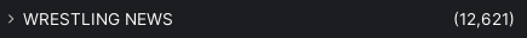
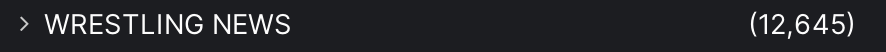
[453,10,515,29] (12,621) -> [748,9,856,41] (12,645)

